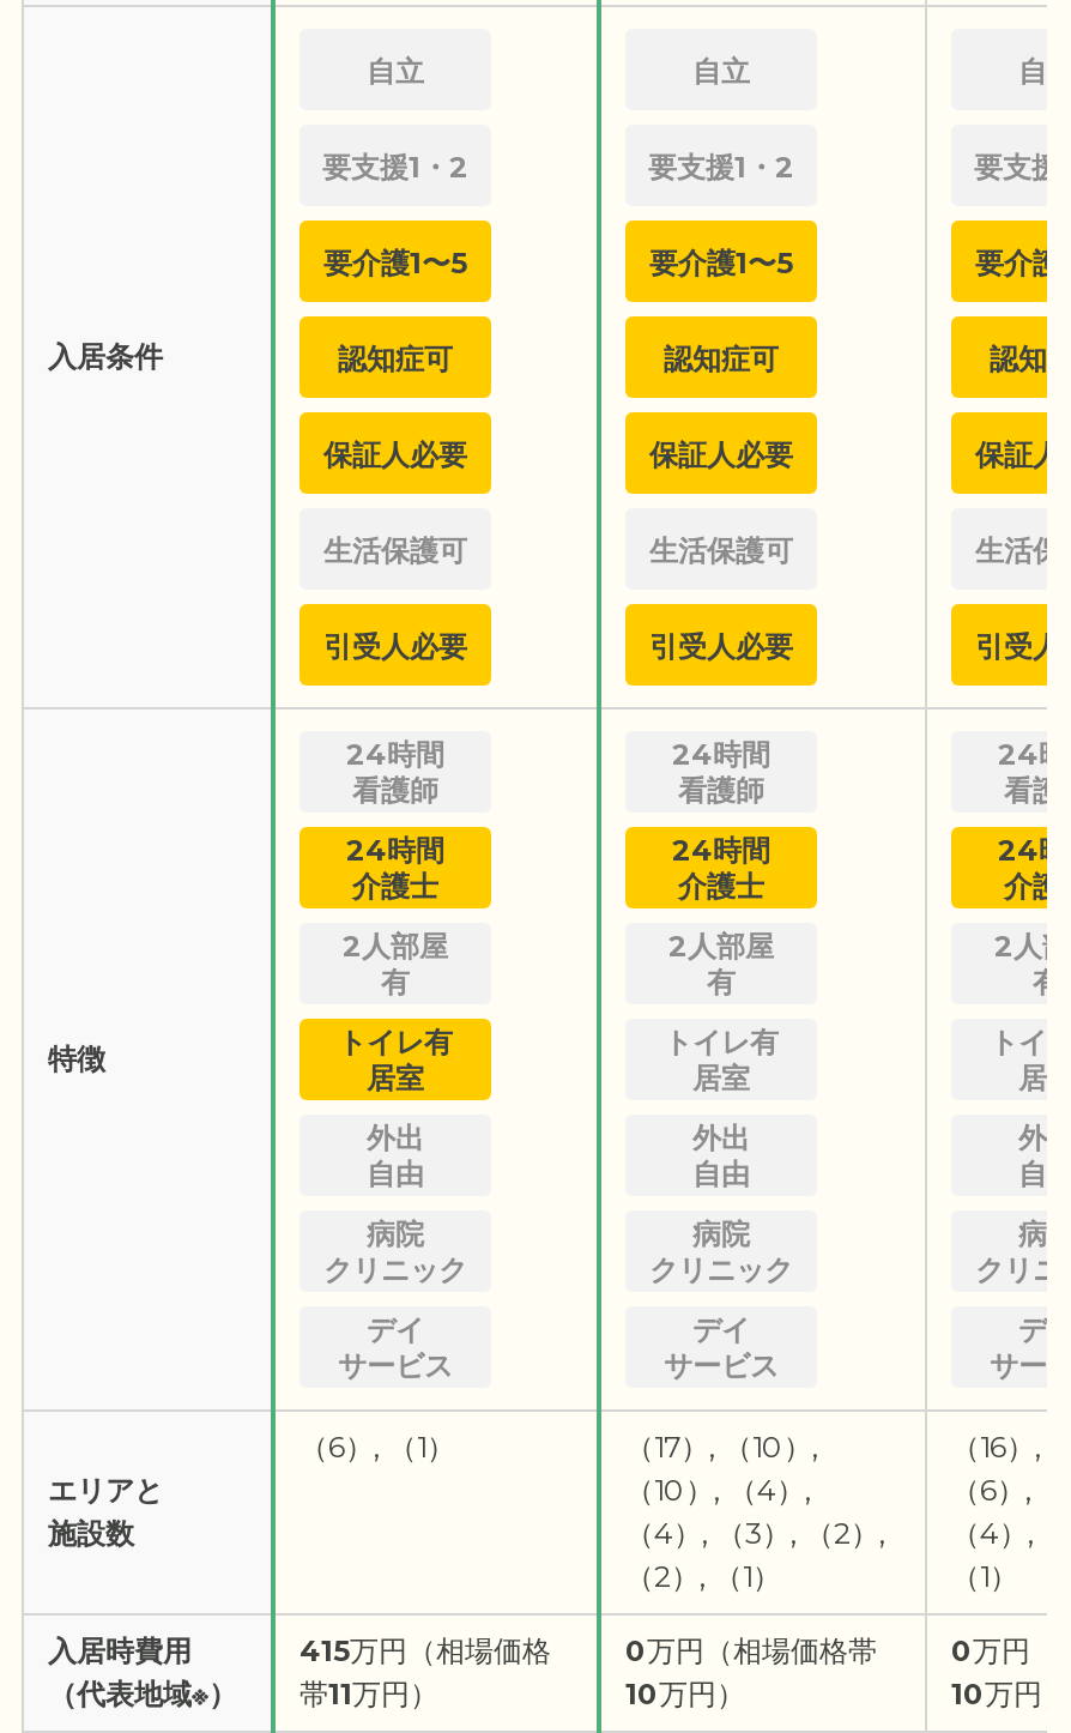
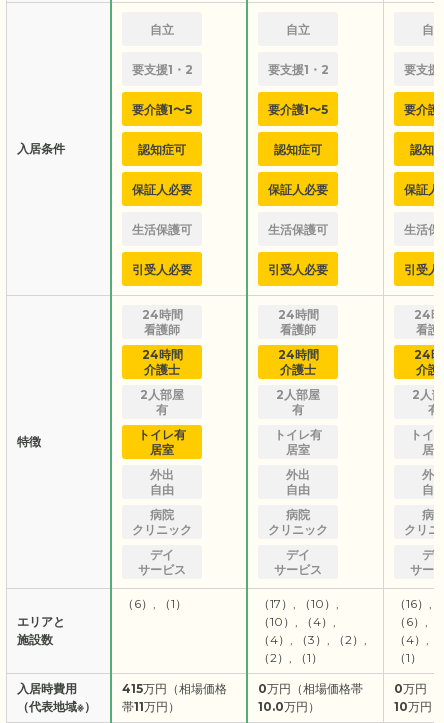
[625,1676,745,1712] 10万円） -> [258,699,320,714] 10.0万円）

